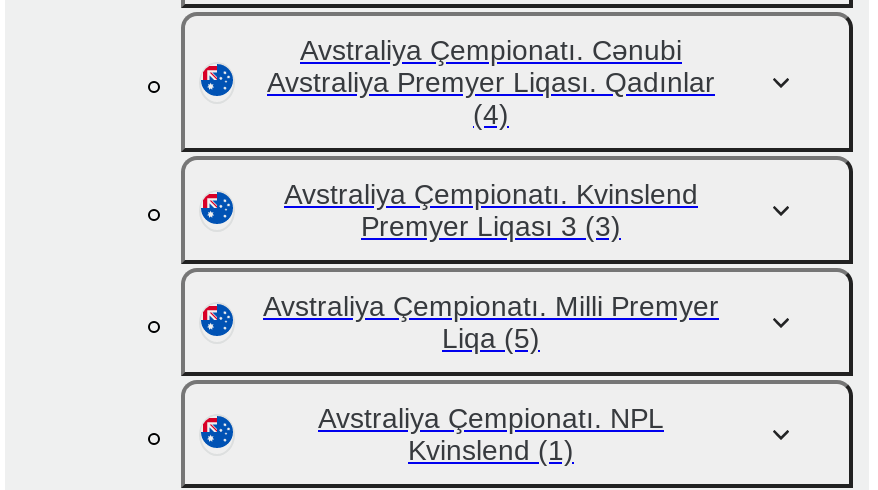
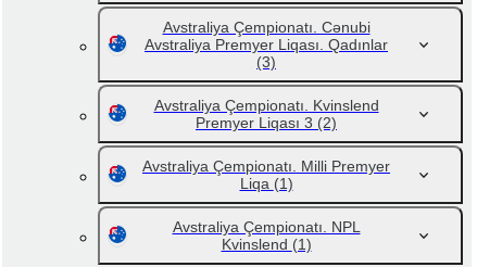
[473,98,509,130] (4) -> [256,53,276,71] (3)
[361,210,621,242] Premyer Liqası 3 (3) -> [196,114,337,131] Premyer Liqası 3 (2)
[442,322,540,354] Liqa (5) -> [240,175,293,192] Liqa (1)

